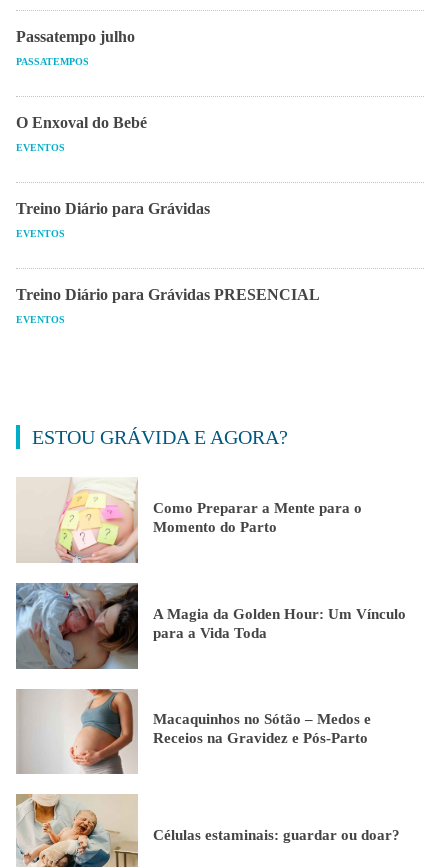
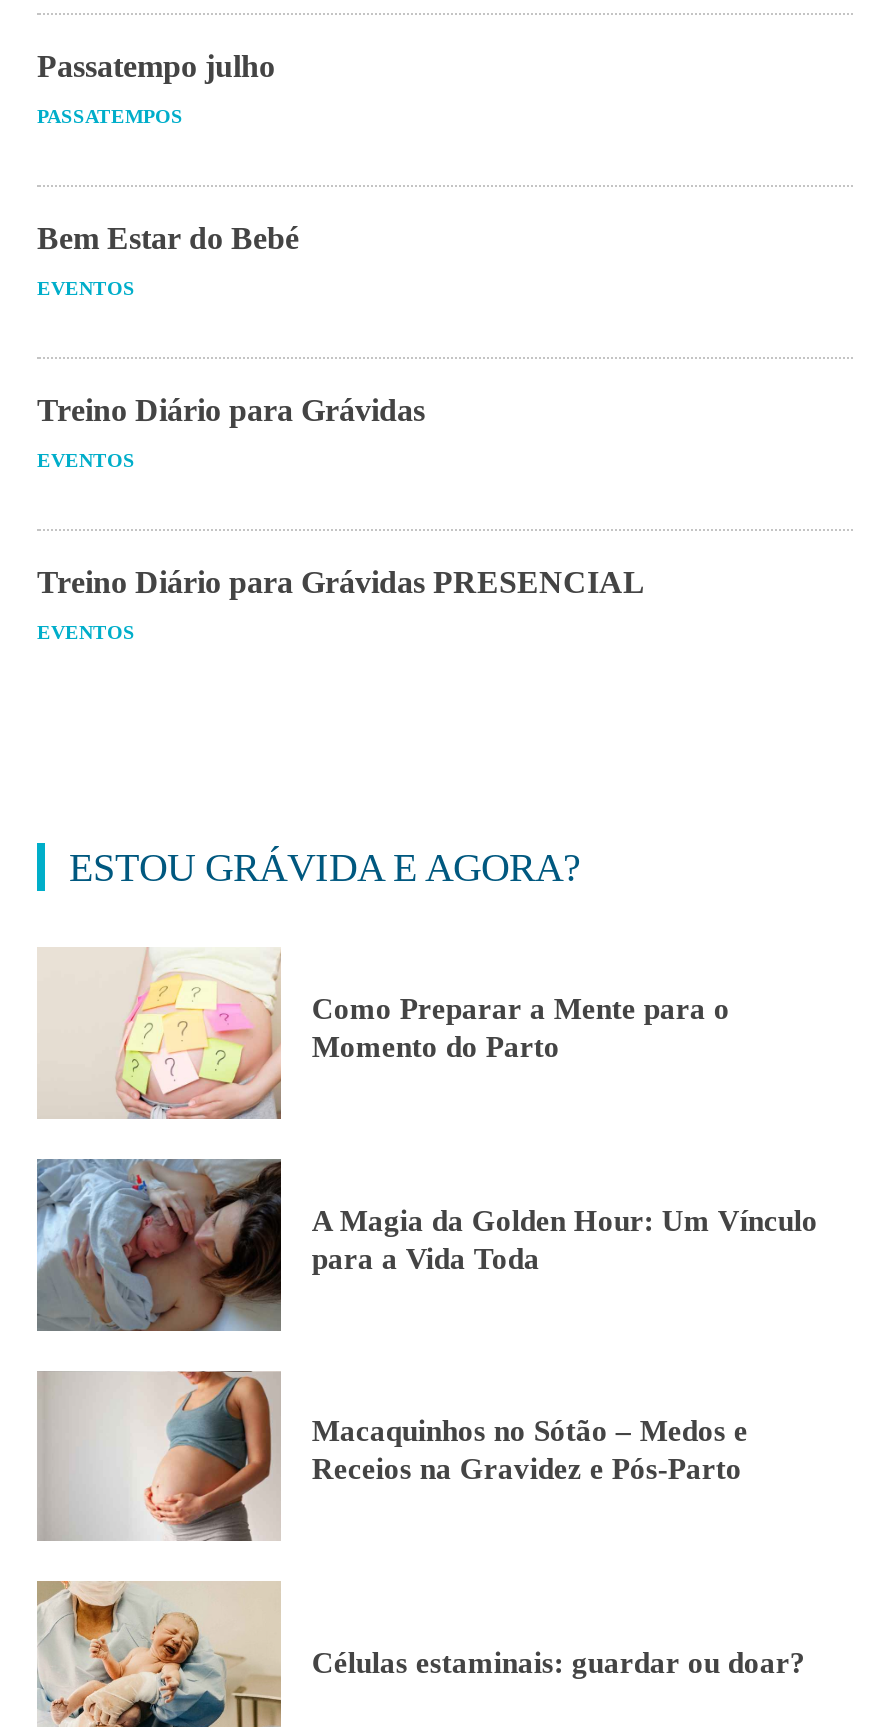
[16,114,147,131] O Enxoval do Bebé -> [37,221,299,255] Bem Estar do Bebé

